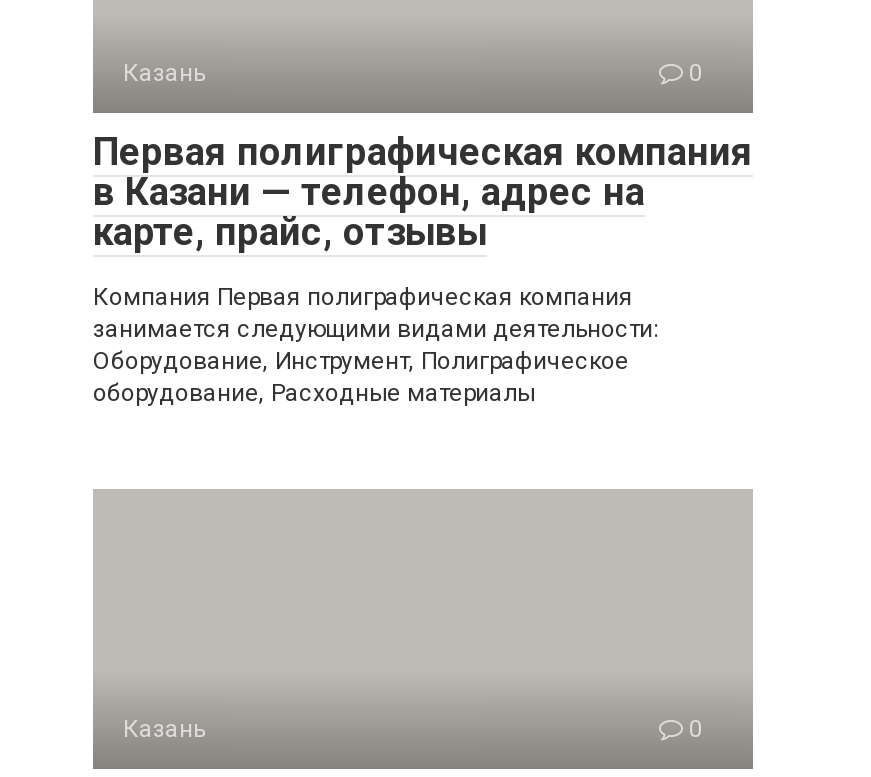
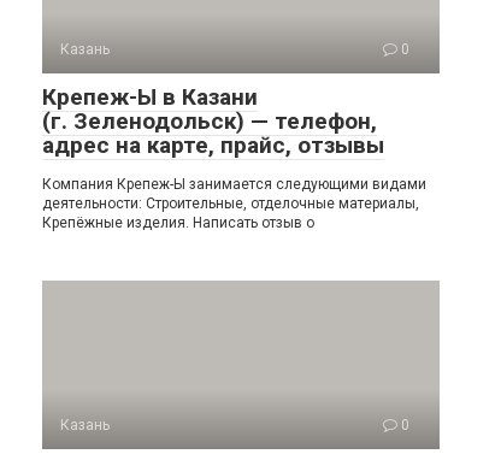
[93,129,753,255] Первая полиграфическая компания | в Казани — телефон, адрес на | карте, прайс, отзывы -> [42,83,384,159] Крепеж-Ы в Казани | (г. Зеленодольск) — телефон, | адрес на карте, прайс, отзывы
[93,283,659,407] Компания Первая полиграфическая компания | занимается следующими видами деятельности: | Оборудование, Инструмент, Полиграфическое | оборудование, Расходные материалы -> [42,176,426,231] Компания Крепеж-Ы занимается следующими видами | деятельности: Строительные, отделочные материалы, | Крепёжные изделия. Написать отзыв о

